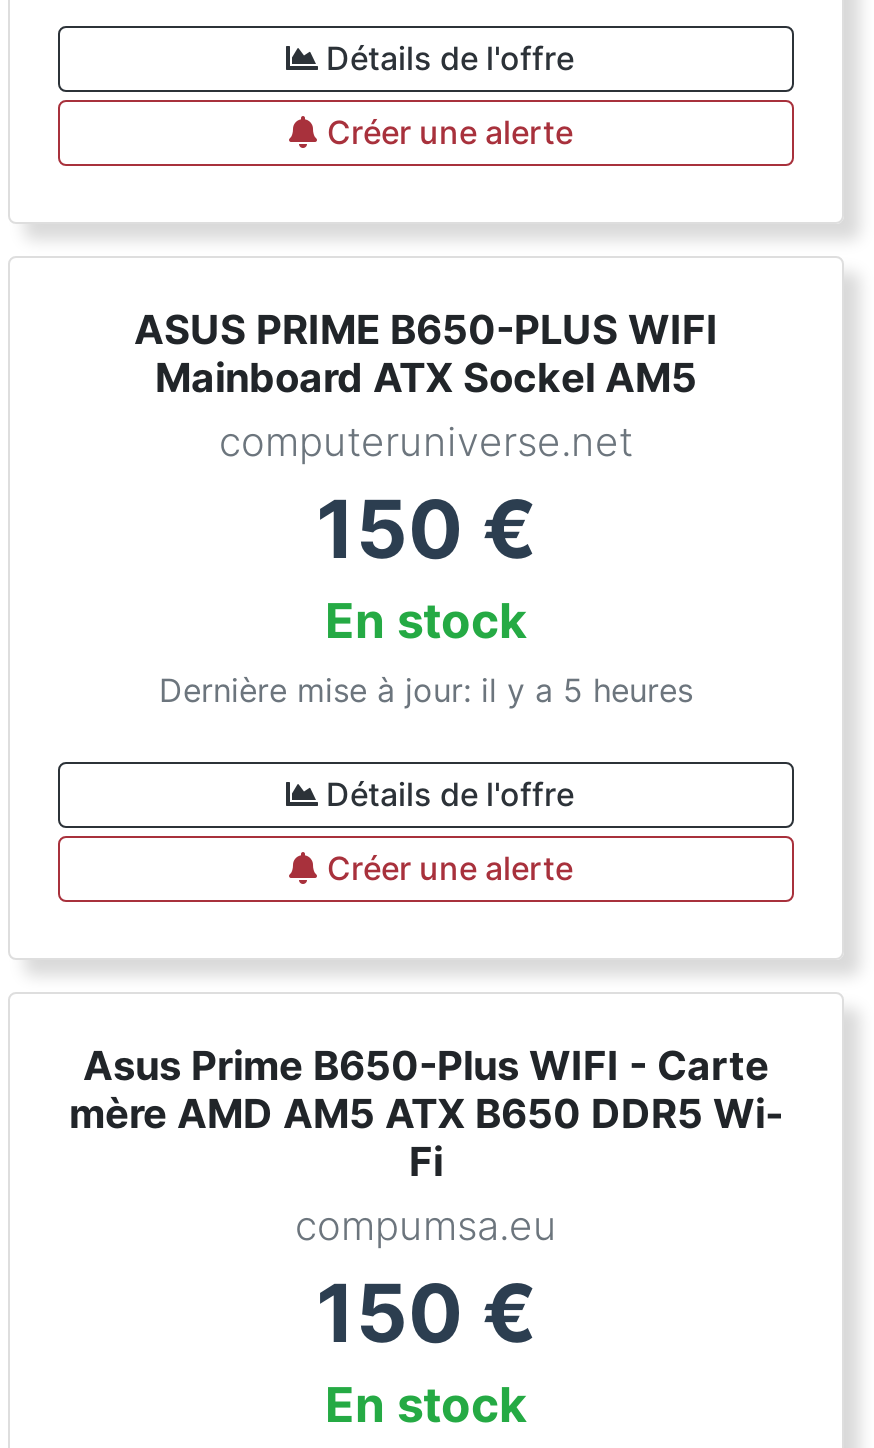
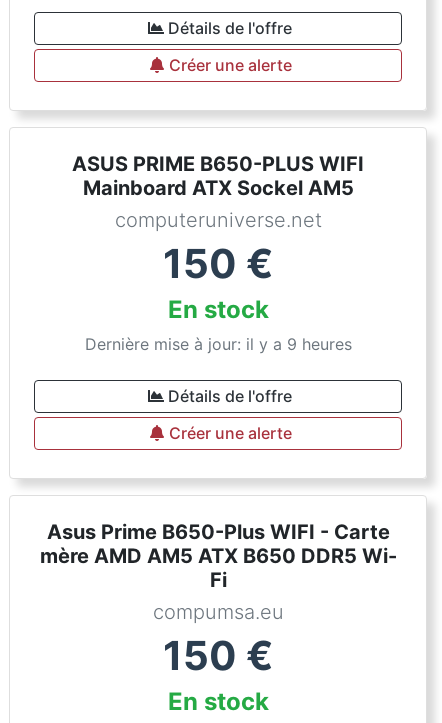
[159,670,693,710] Dernière mise à jour: il y a 5 heures -> [84,334,351,354] Dernière mise à jour: il y a 9 heures

